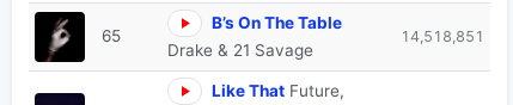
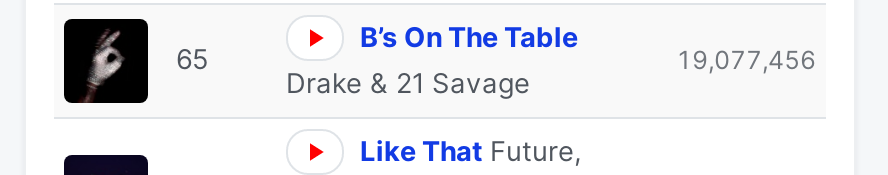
[401,28,484,45] 14,518,851 -> [676,45,816,75] 19,077,456

